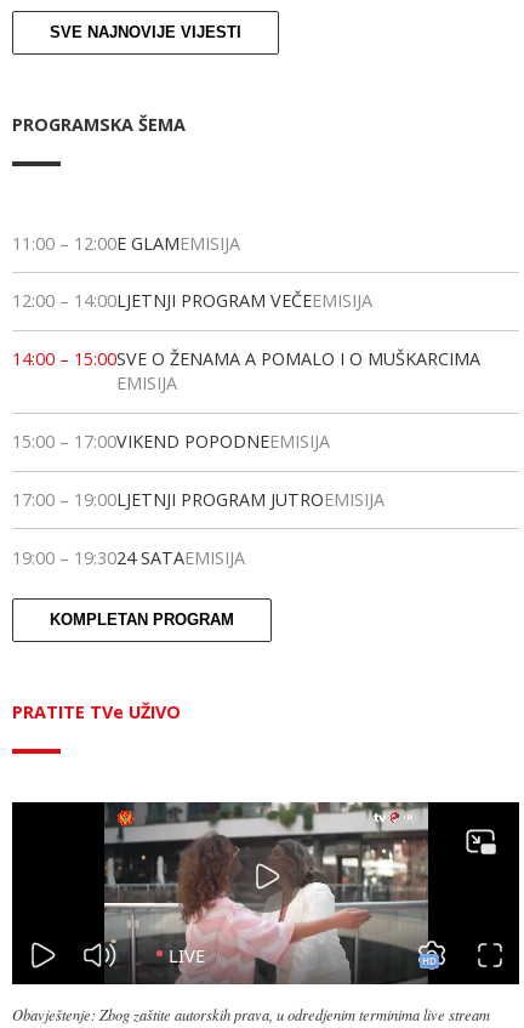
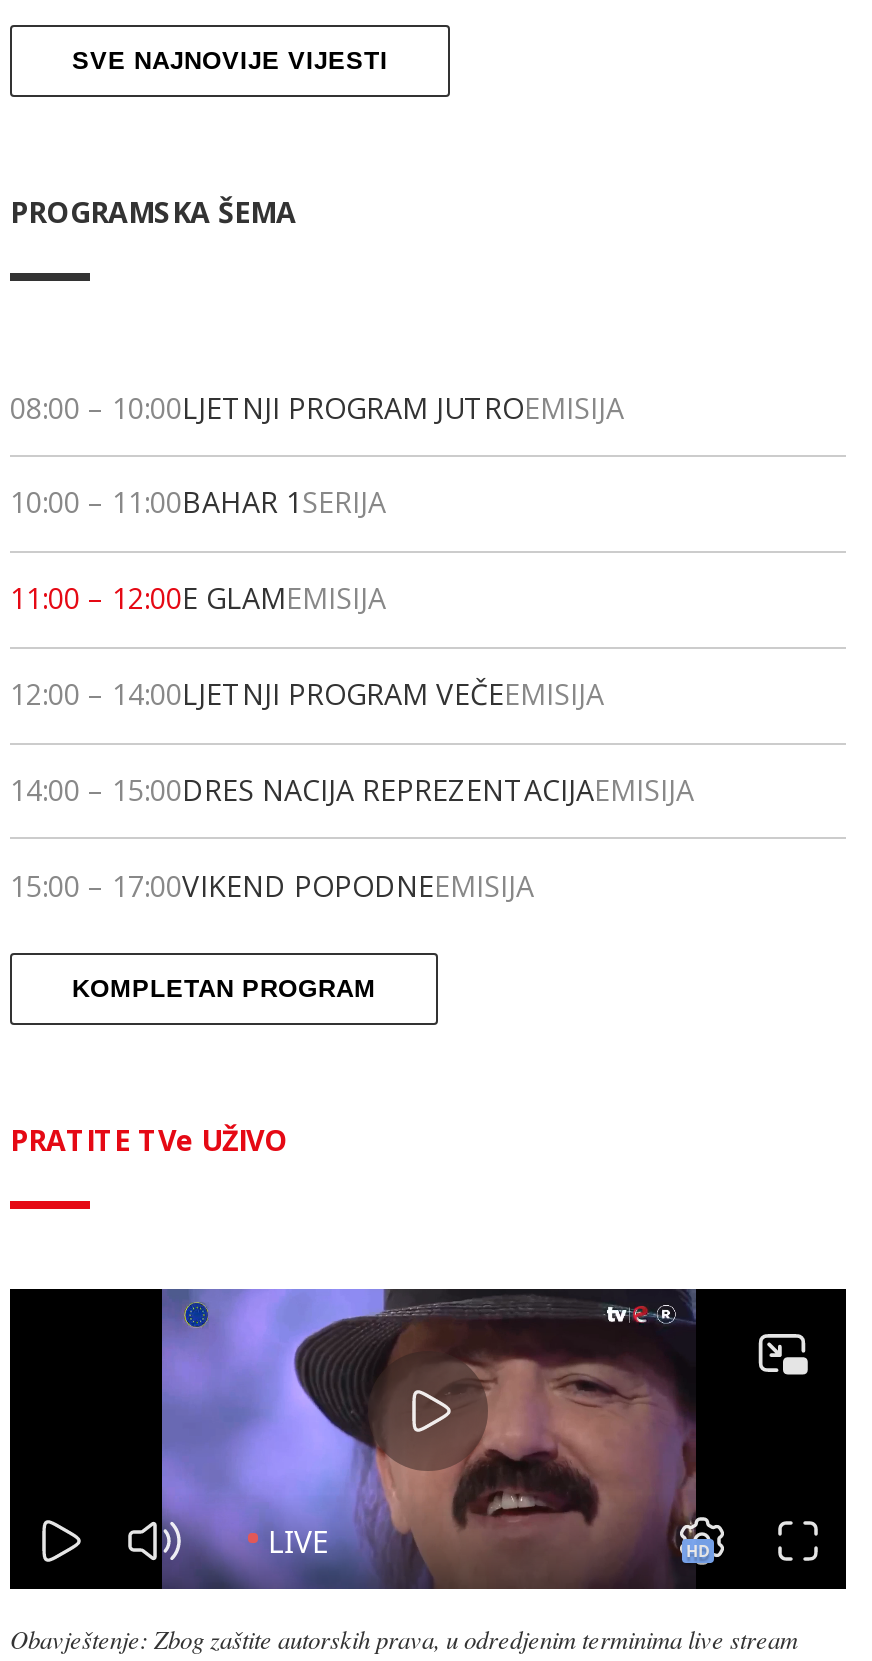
none -> [10,388,624,522] 08:00 – 10:00LJETNJI PROGRAM JUTROEMISIJA | 10:00 – 11:00BAHAR 1 SERIJA
moved [12,231,372,312] -> [10,579,604,713]: 11:00 – 12:00E GLAMEMISIJA | 12:00 – 14:00LJETNJI PROGRAM VEČEEMISIJA
[12,347,480,395] 14:00 – 15:00SVE O ŽENAMA A POMALO I O MUŠKARCIMA | EMISIJA -> [10,771,694,809] 14:00 – 15:00DRES NACIJA REPREZENTACIJAEMISIJA
moved [12,430,330,453] -> [10,867,534,905]: 15:00 – 17:00VIKEND POPODNEEMISIJA
[12,488,385,569] 17:00 – 19:00LJETNJI PROGRAM JUTROEMISIJA | 19:00 – 19:3024 SATAEMISIJA -> none
[104,801,429,984] [image] -> [160,1287,696,1589] [image]

